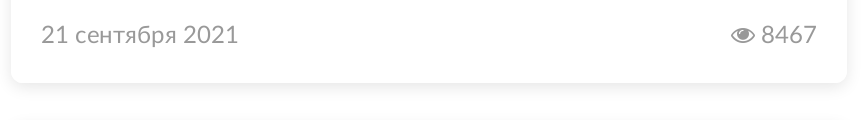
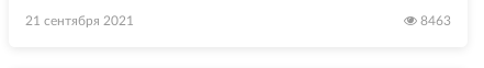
[761,22,817,46] 8467 -> [420,14,451,27] 8463

